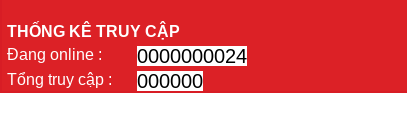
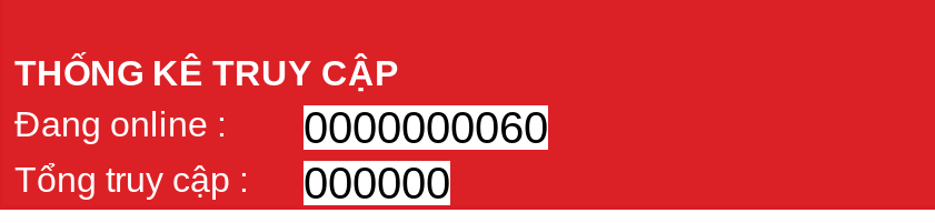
[137,45,247,67] 0000000024 -> [304,103,548,152] 0000000060

